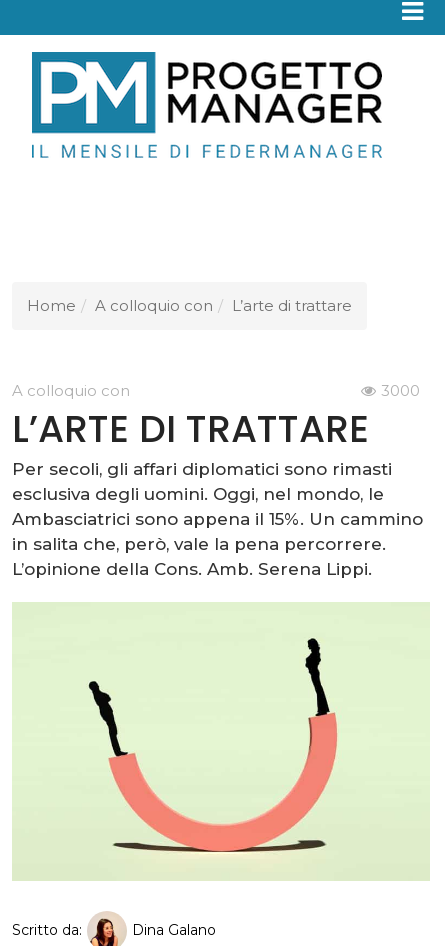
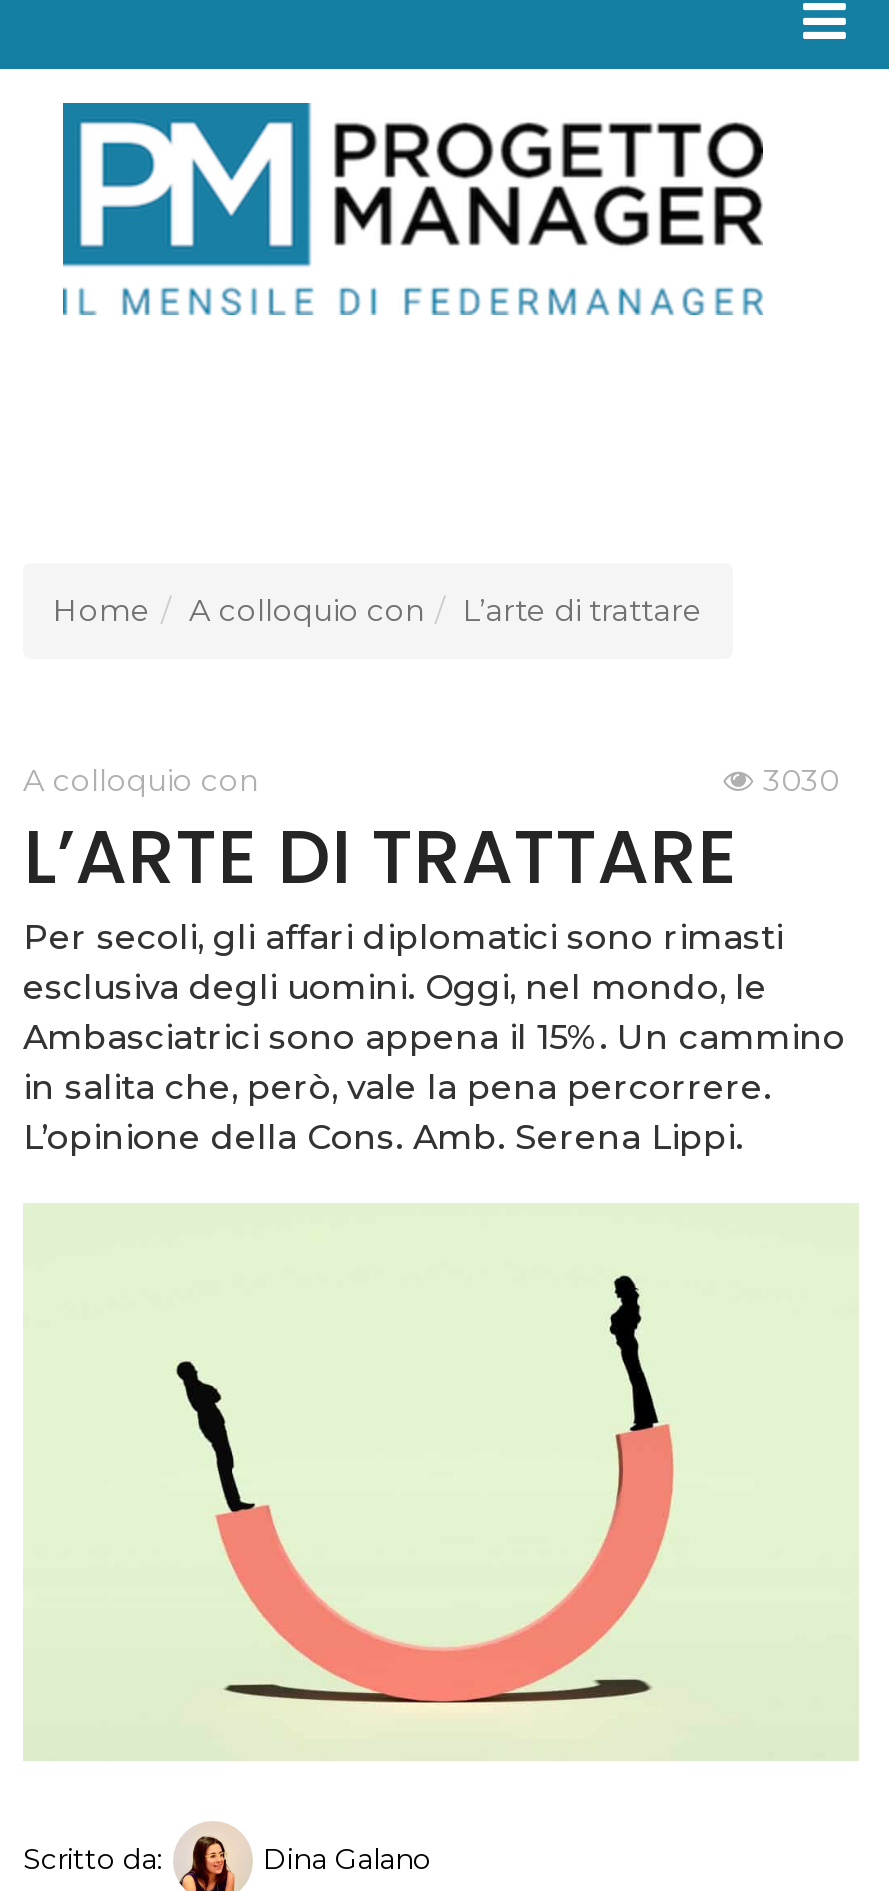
[381,381,420,400] 3000 -> [763,761,839,799] 3030

